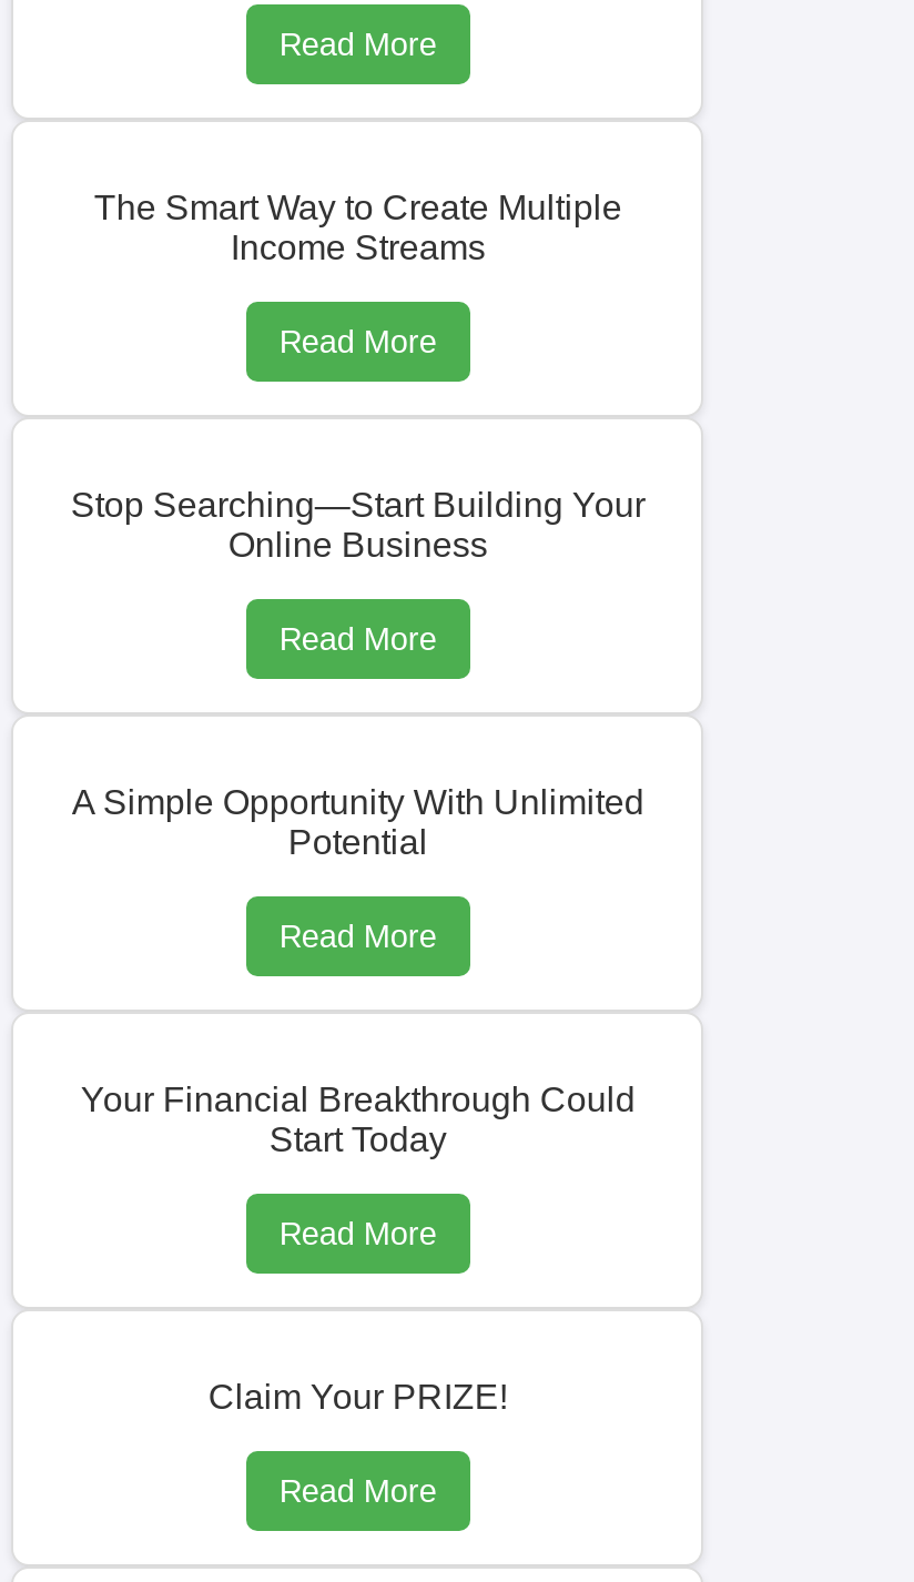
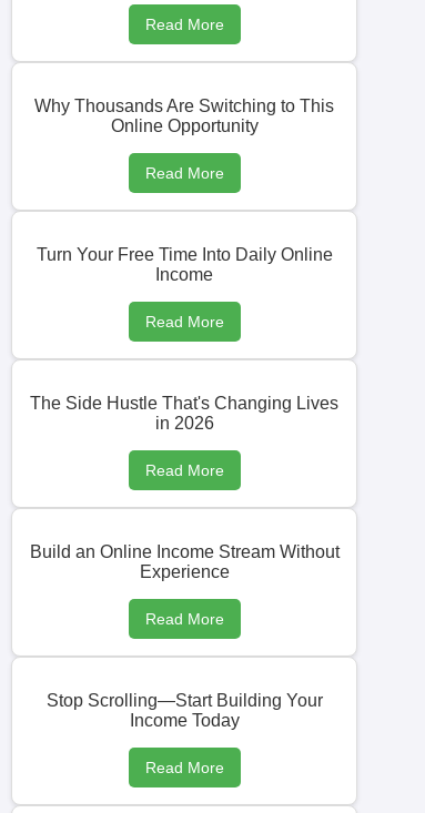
[94,188,622,266] The Smart Way to Create Multiple | Income Streams -> [35,96,334,135] Why Thousands Are Switching to This | Online Opportunity
[71,485,645,563] Stop Searching—Start Building Your | Online Business -> [37,245,333,284] Turn Your Free Time Into Daily Online | Income
[72,783,644,860] A Simple Opportunity With Unlimited | Potential -> [30,393,339,432] The Side Hustle That's Changing Lives | in 2026
[81,1080,635,1158] Your Financial Breakthrough Could | Start Today -> [30,542,339,581] Build an Online Income Stream Without | Experience
[208,1377,508,1415] Claim Your PRIZE! -> [46,691,323,729] Stop Scrolling—Start Building Your | Income Today

